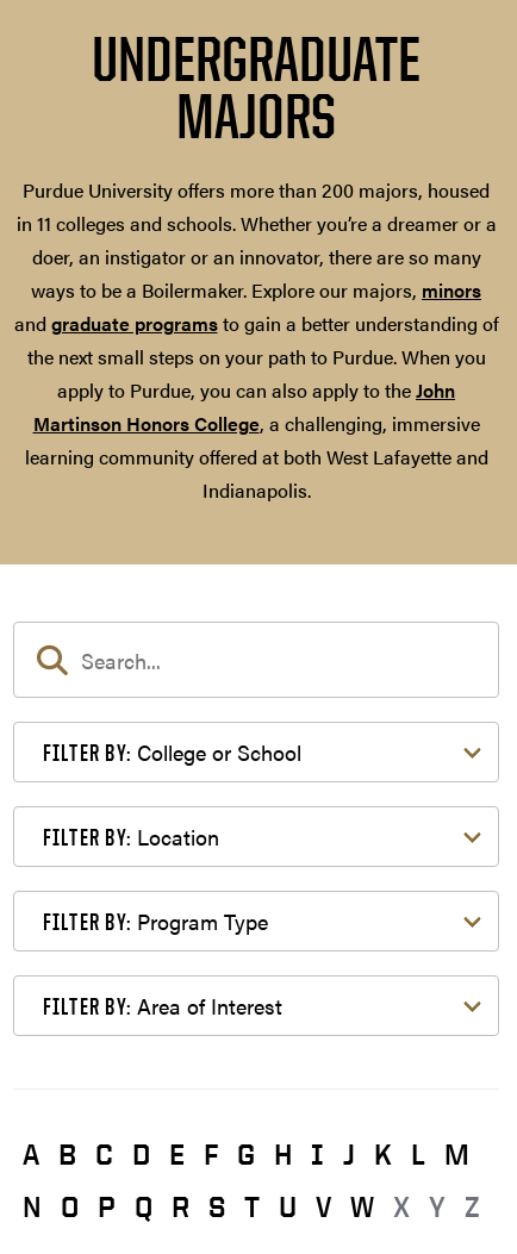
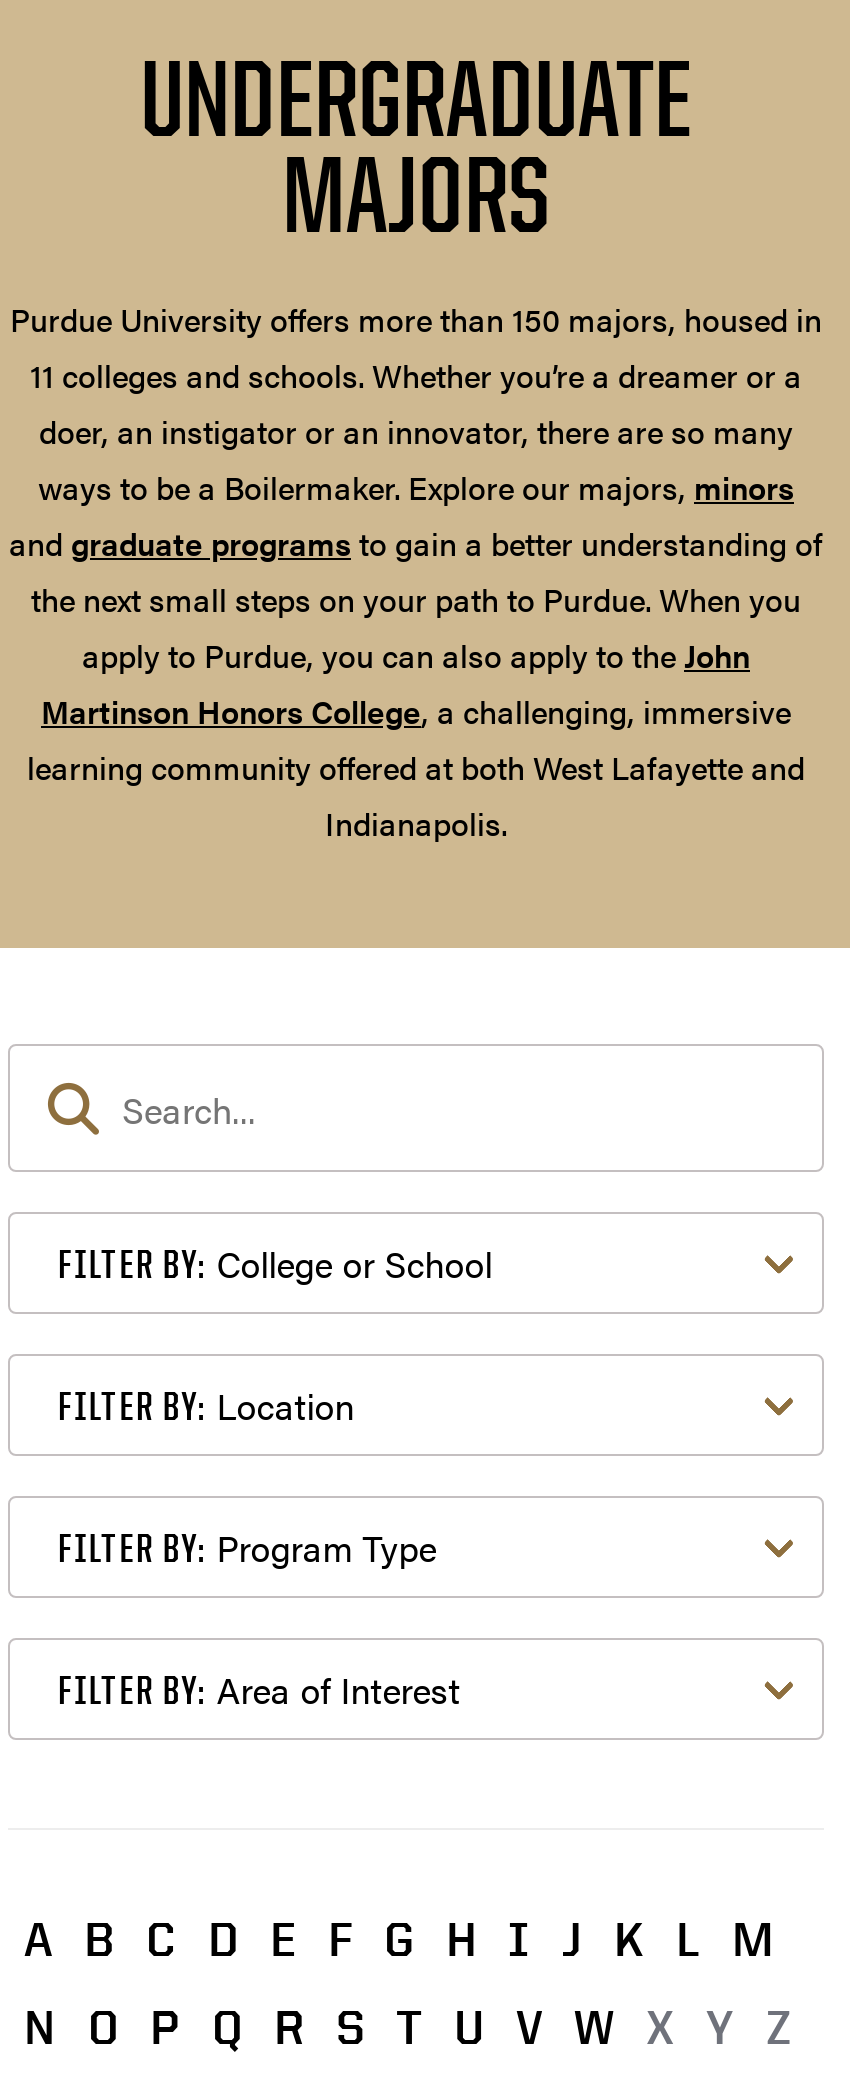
[16,176,496,237] Purdue University offers more than 200 majors, housed | in 11 colleges and schools. Whether you’re a dreamer or a -> [10,296,822,398] Purdue University offers more than 150 majors, housed in | 11 colleges and schools. Whether you’re a dreamer or a

